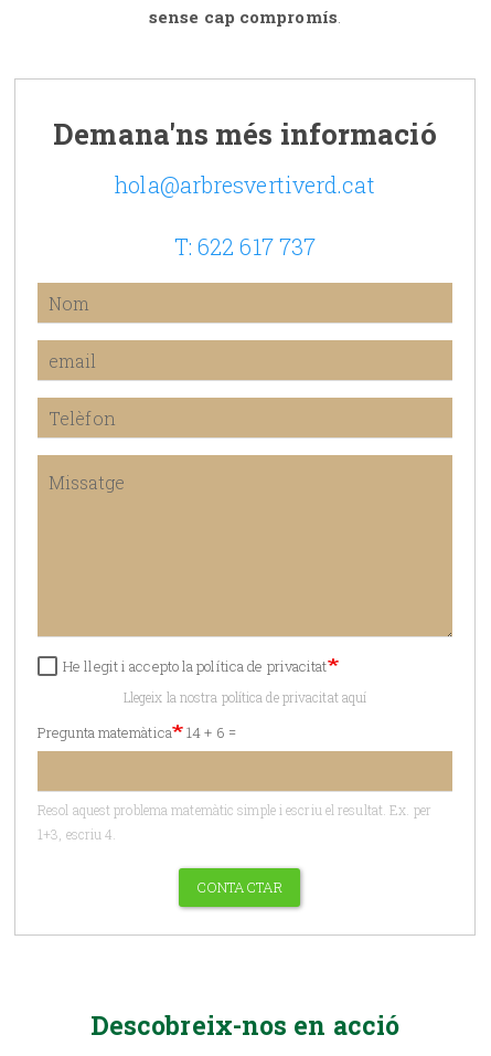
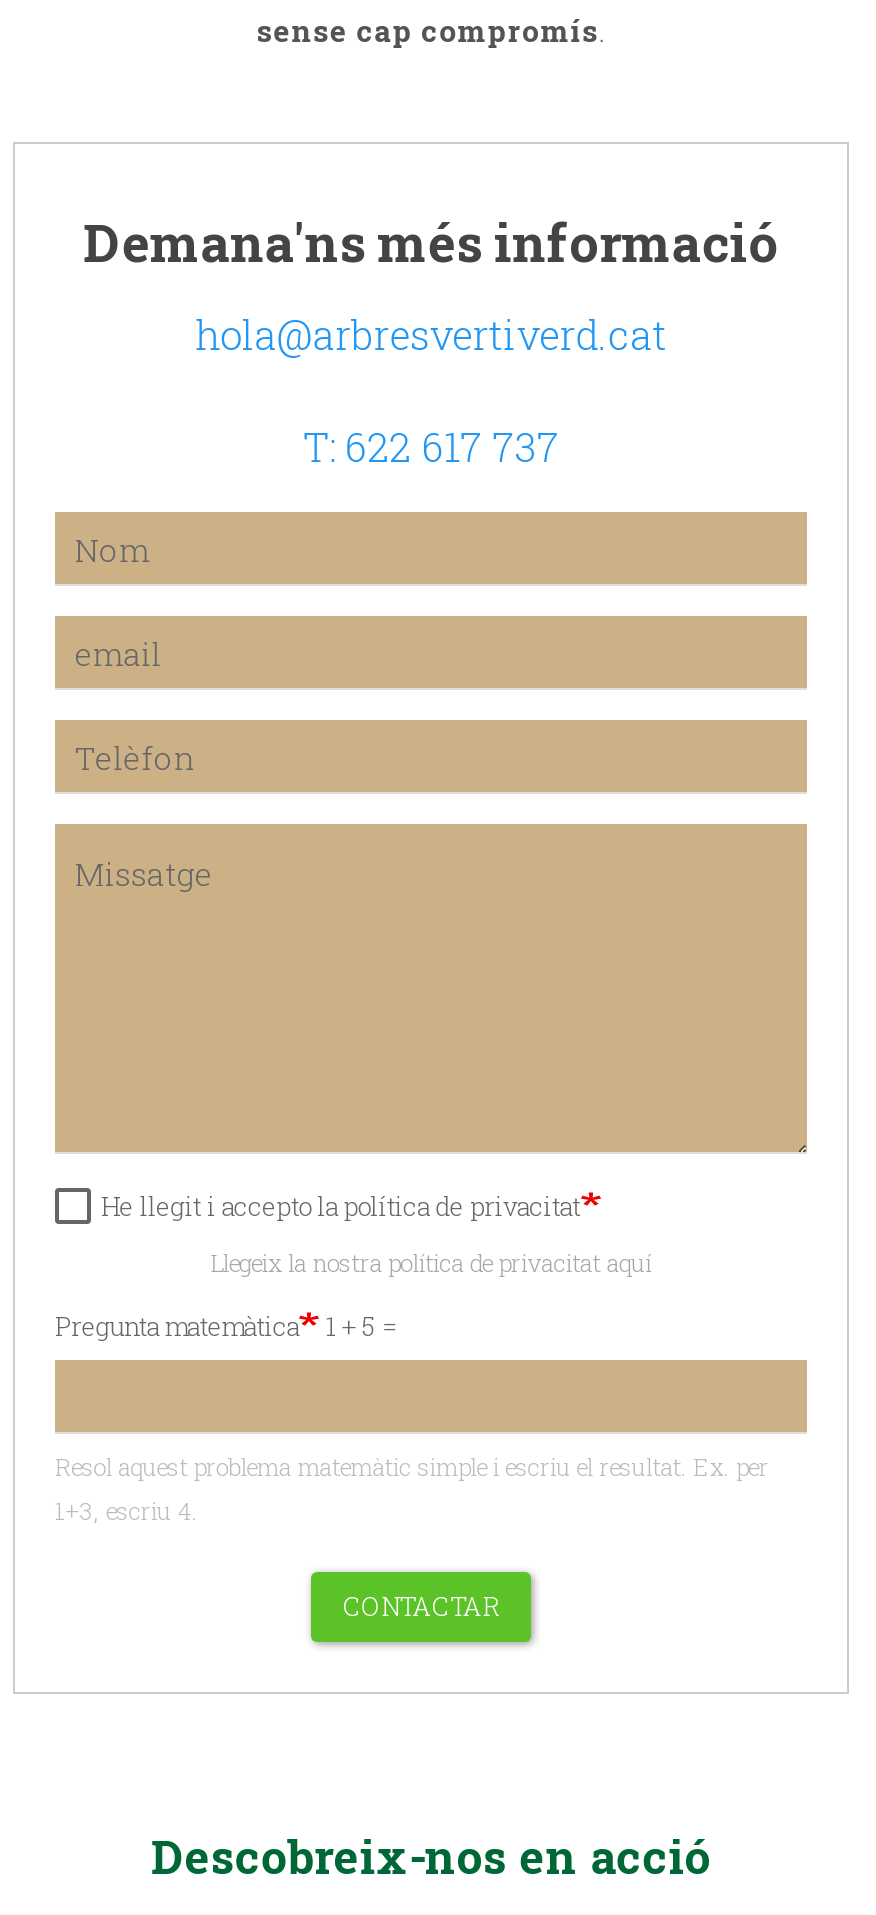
[38,722,236,742] Pregunta matemàtica 14 + 6 = -> [55,1308,396,1344] Pregunta matemàtica 1 + 5 =

